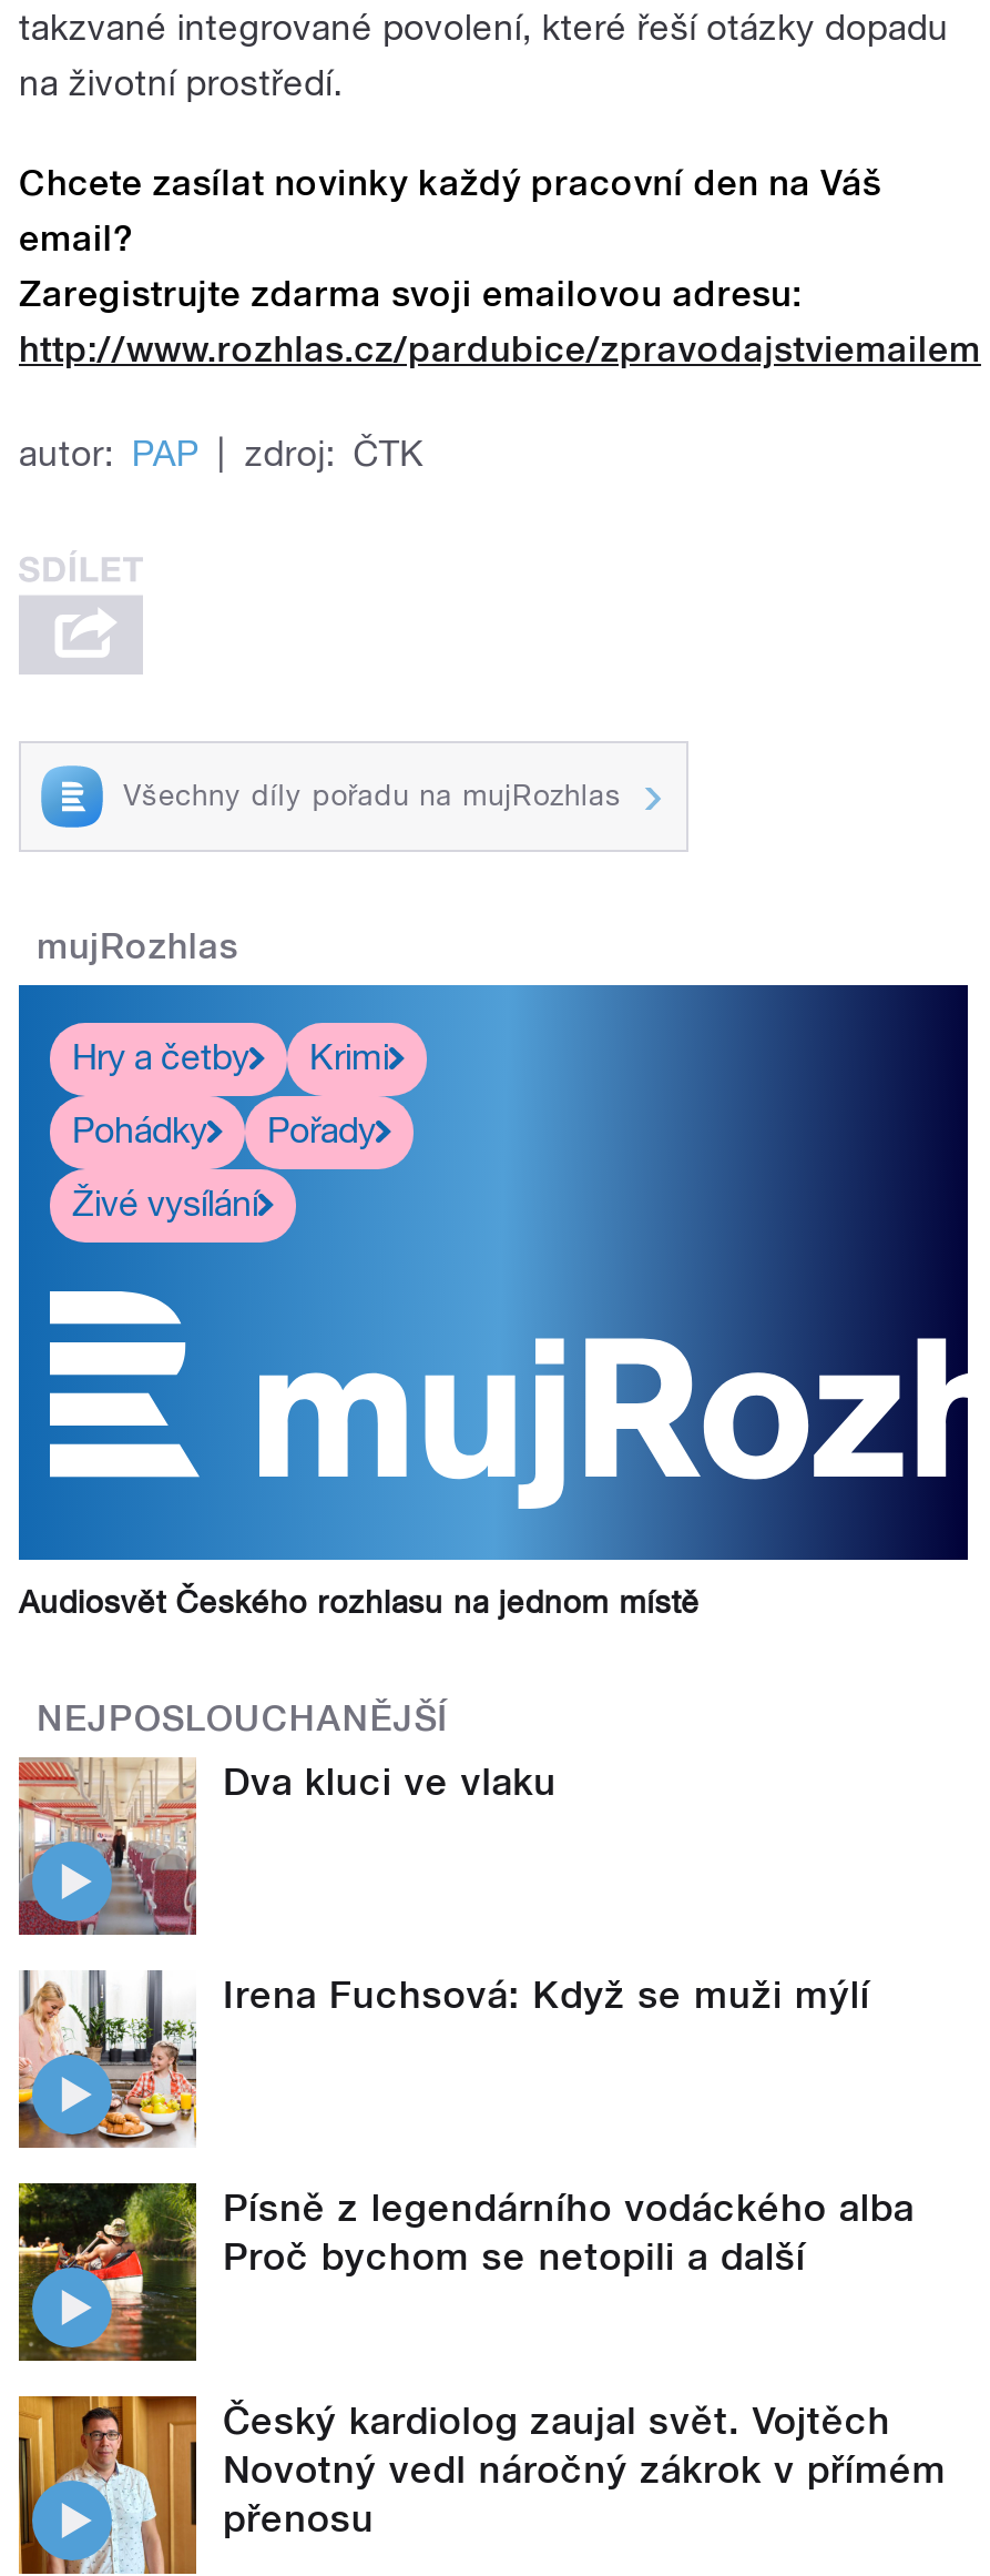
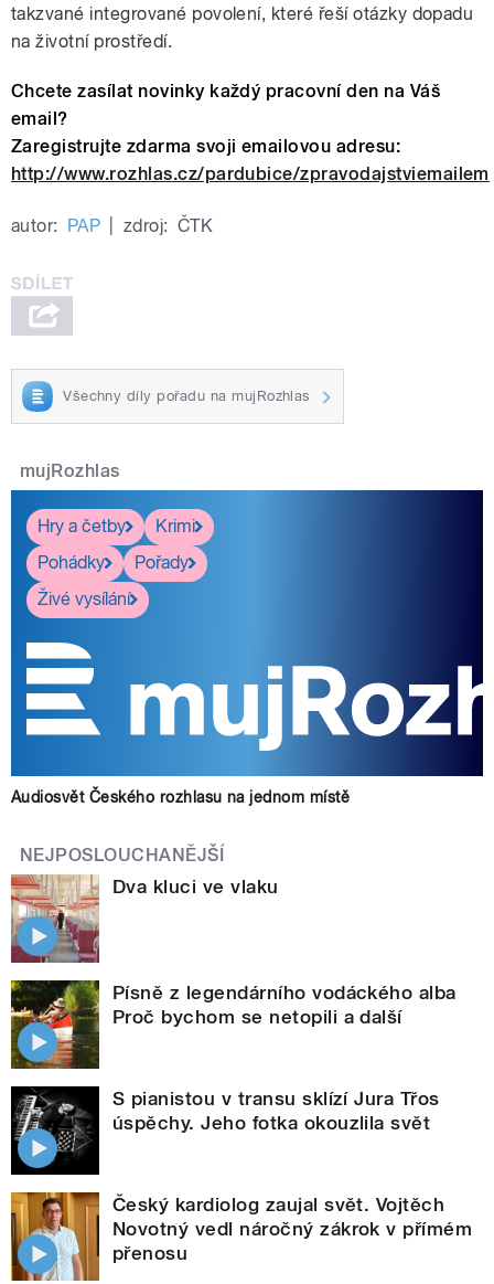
[17,1970,870,2148] [image] | Irena Fuchsová: Když se muži mýlí -> none
moved [14,2179,914,2365] -> [9,978,456,1071]: [image] | Písně z legendárního vodáckého alba | Proč bychom se netopili a další
none -> [10,1085,440,1176] [image] | S pianistou v transu sklízí Jura Třos | úspěchy. Jeho fotka okouzlila svět

